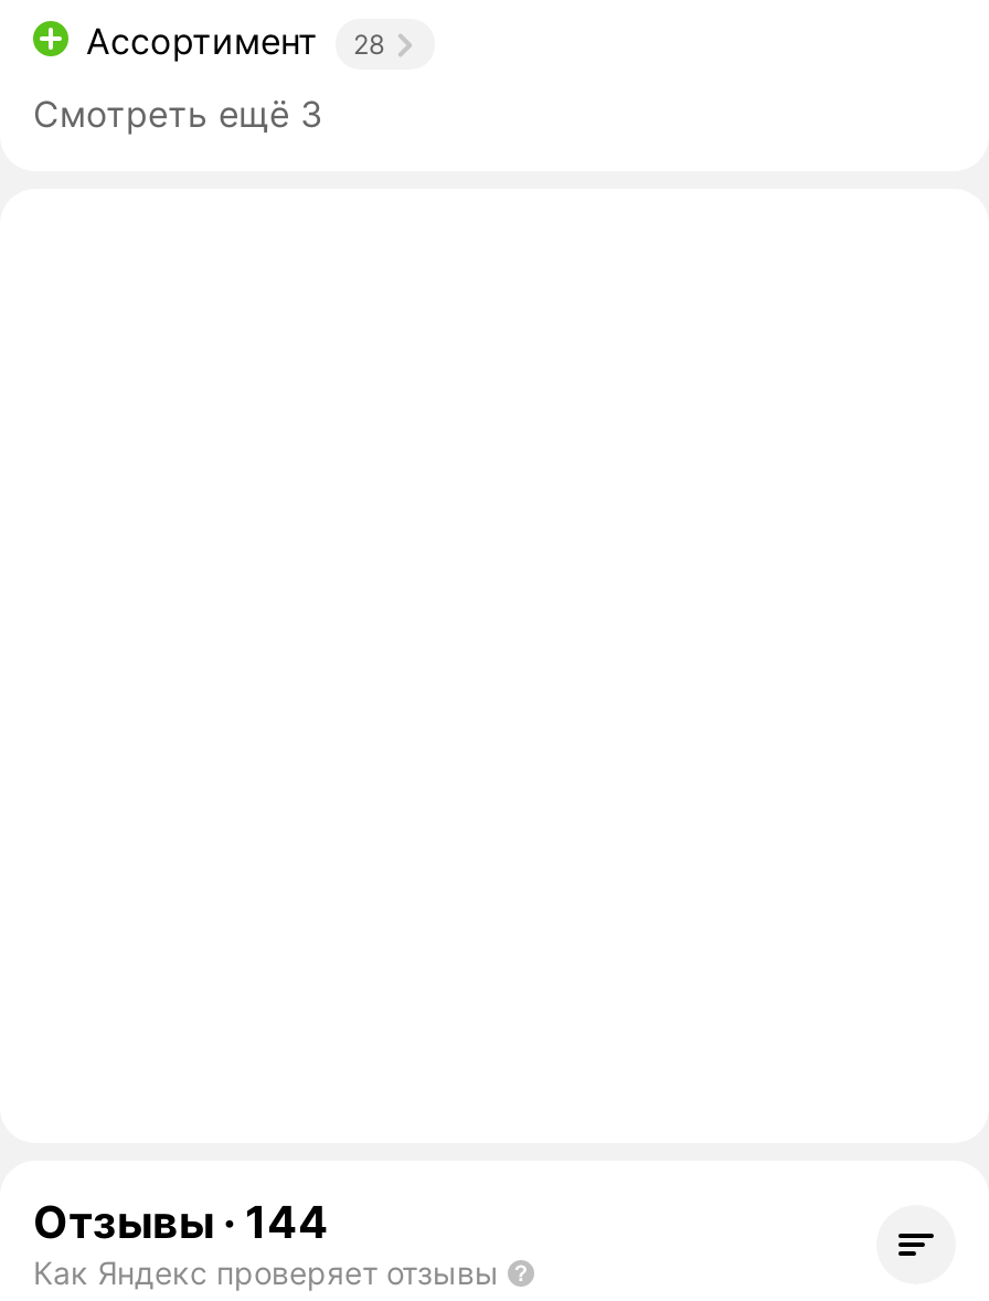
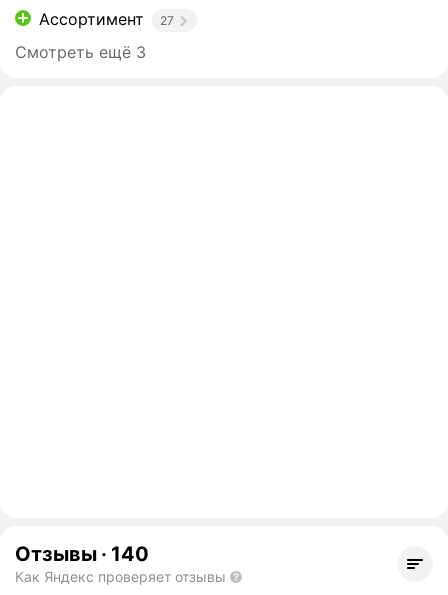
[86,19,384,63] Ассортимент 28 -> [39,9,174,29] Ассортимент 27
[33,1196,329,1249] Отзывы · 144 -> [15,542,149,566] Отзывы · 140

